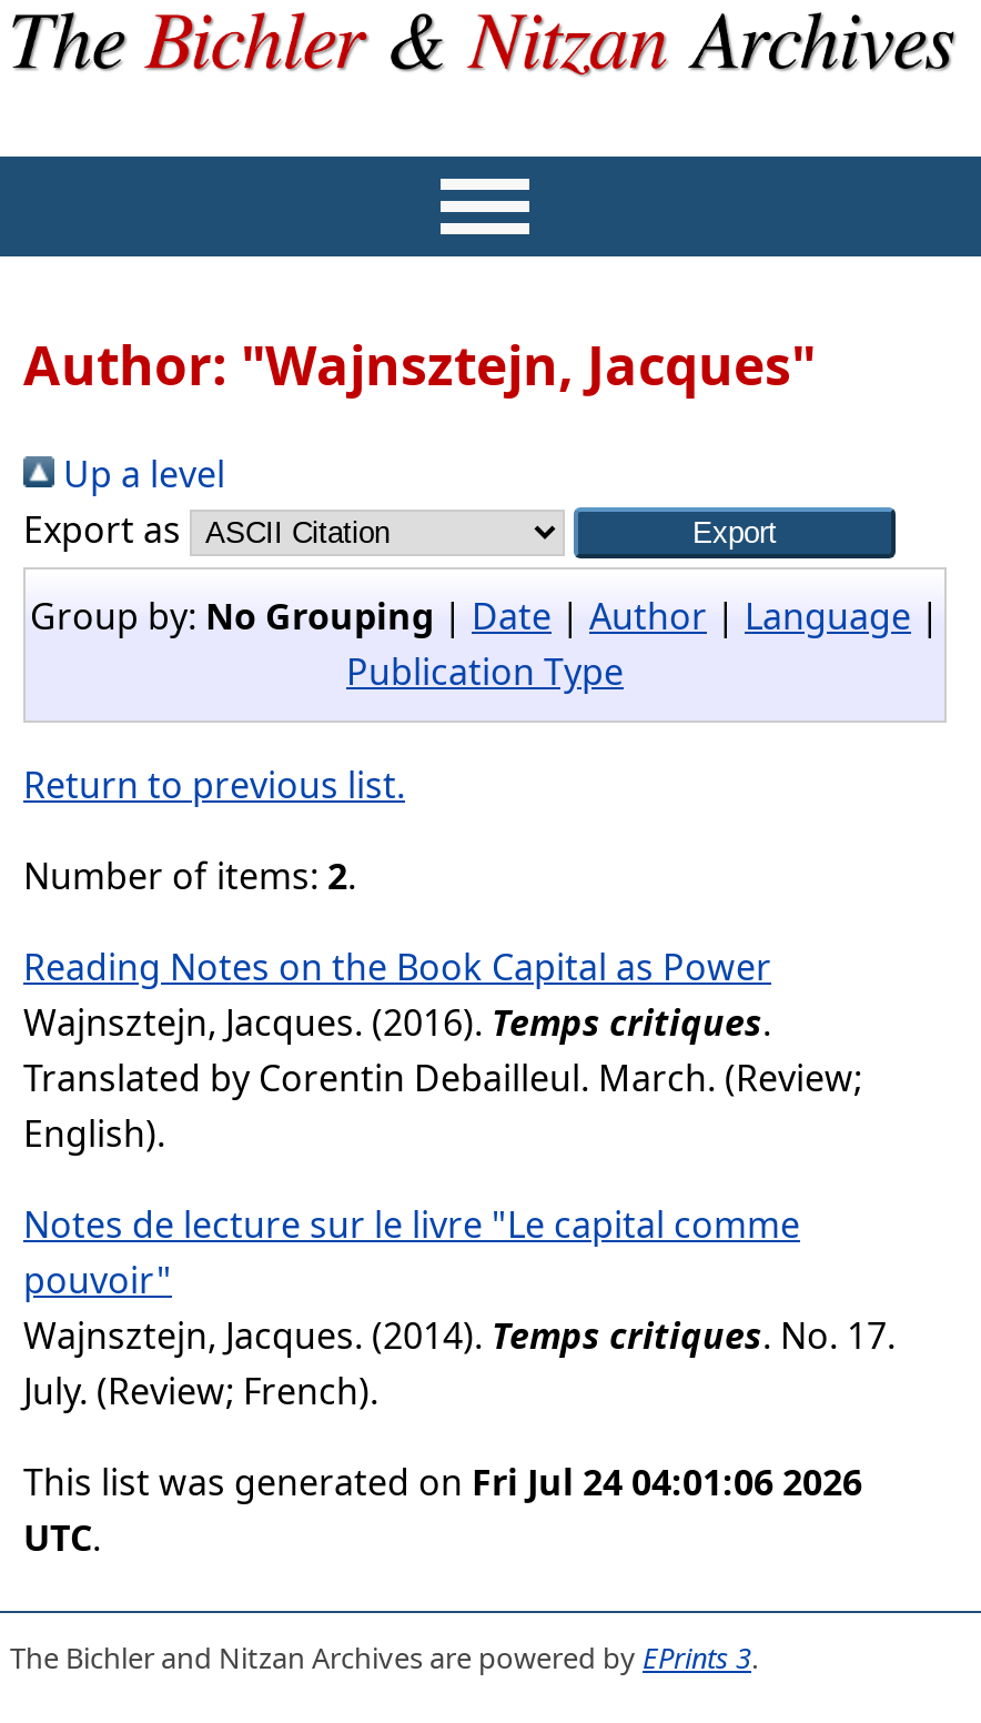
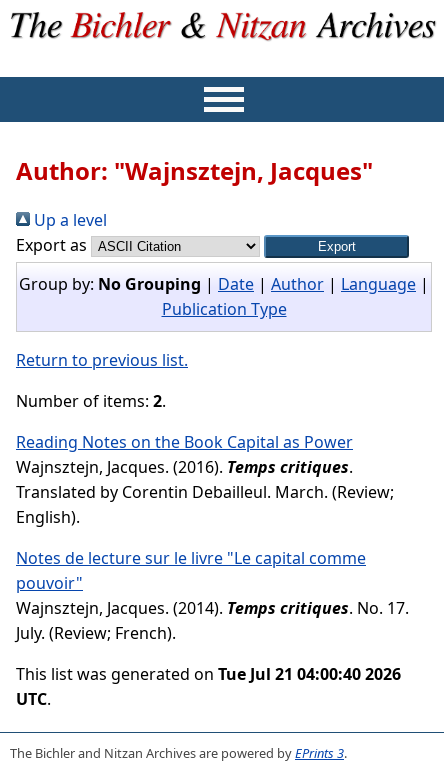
[23,1457,862,1506] This list was generated on Fri Jul 24 04:01:06 2026 -> [16,663,401,685] This list was generated on Tue Jul 21 04:00:40 2026

